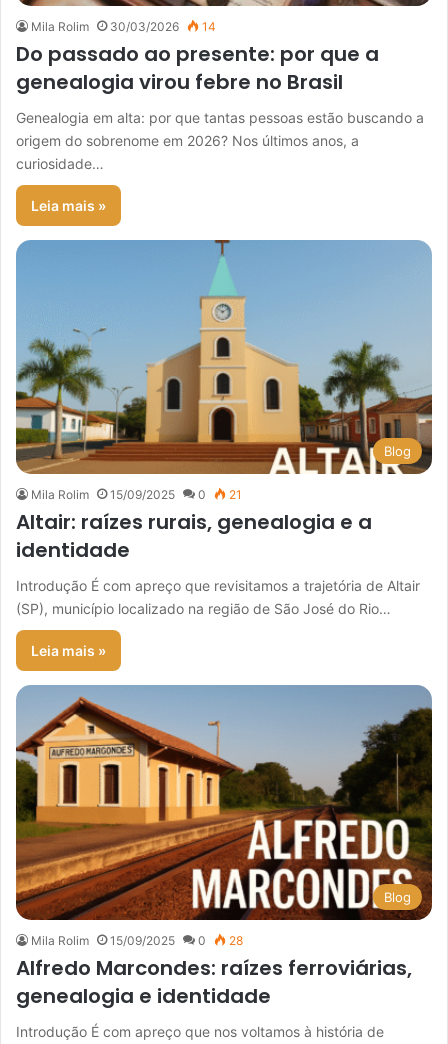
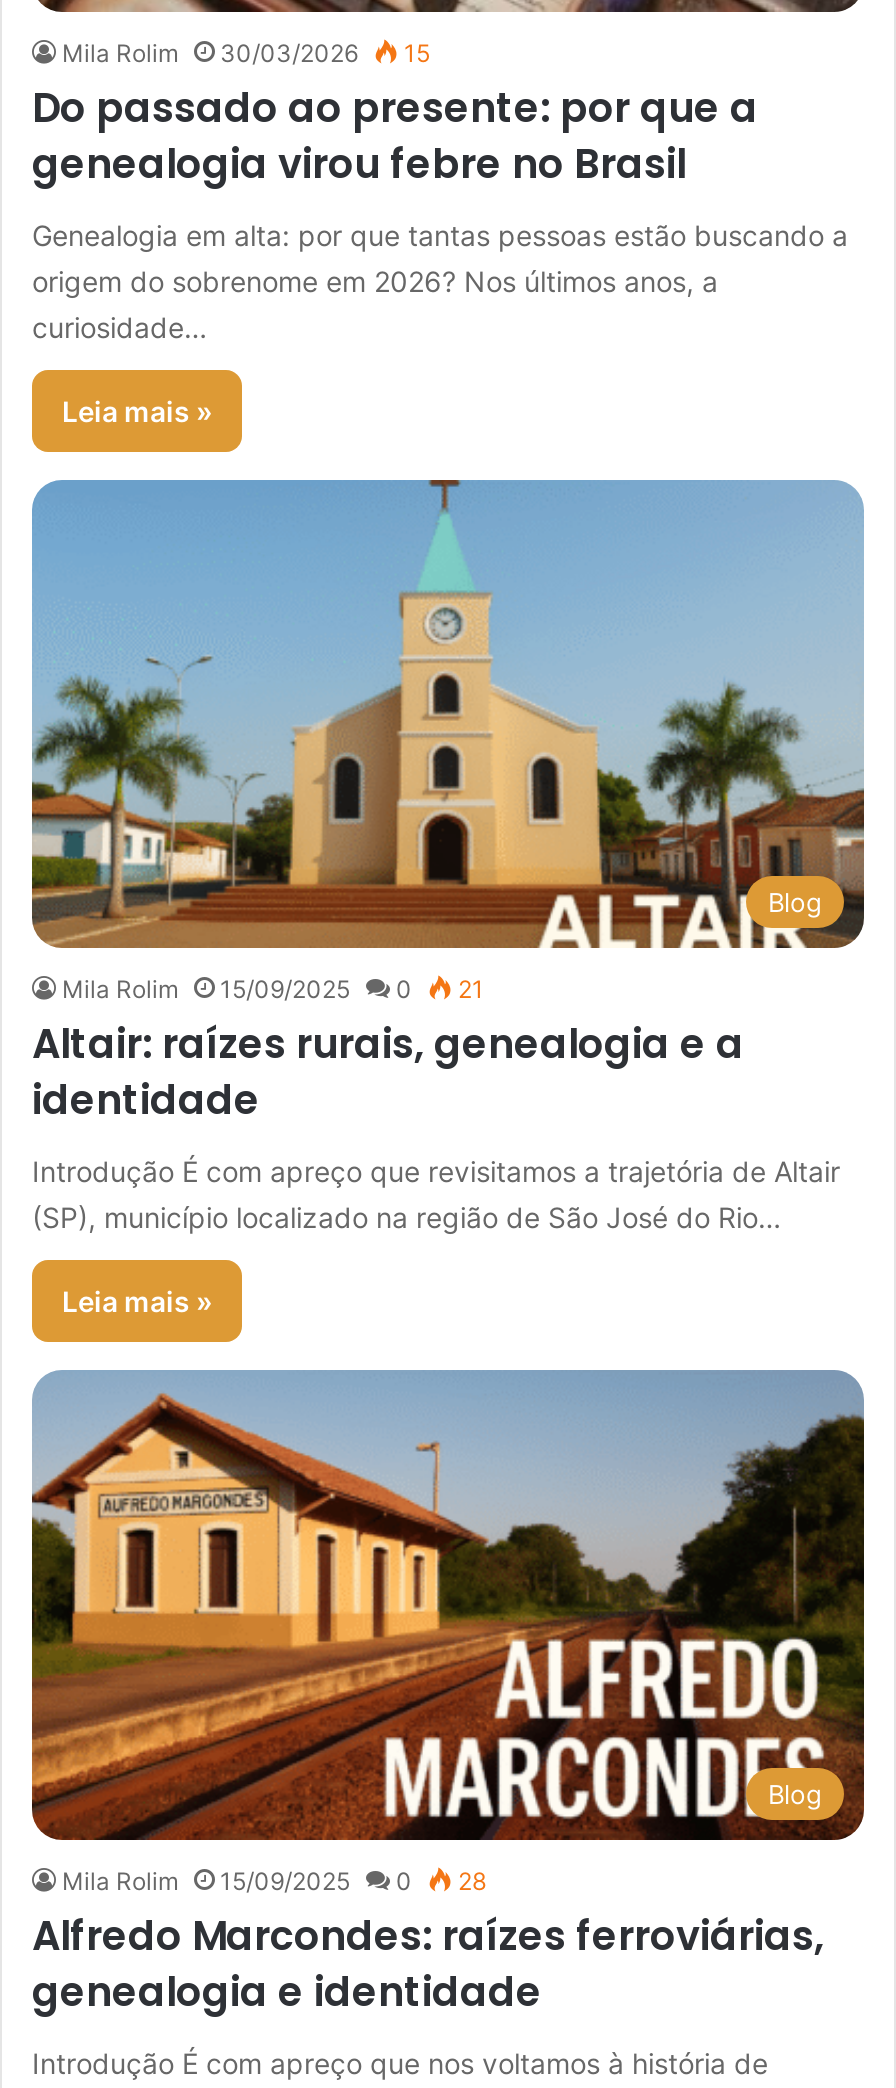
[31,19,216,34] Mila Rolim 30/03/2026 14 -> [62,37,430,67] Mila Rolim 30/03/2026 15

